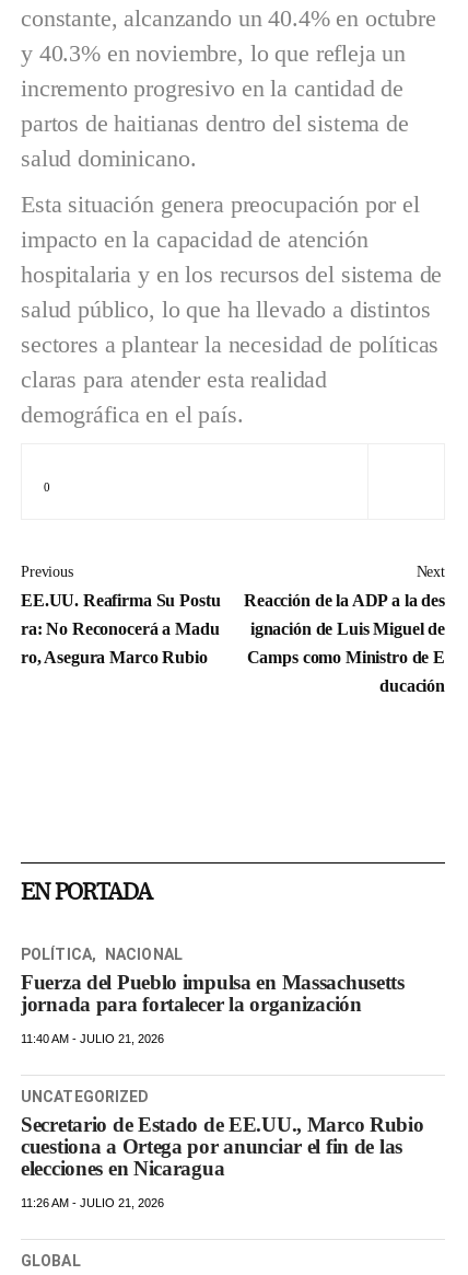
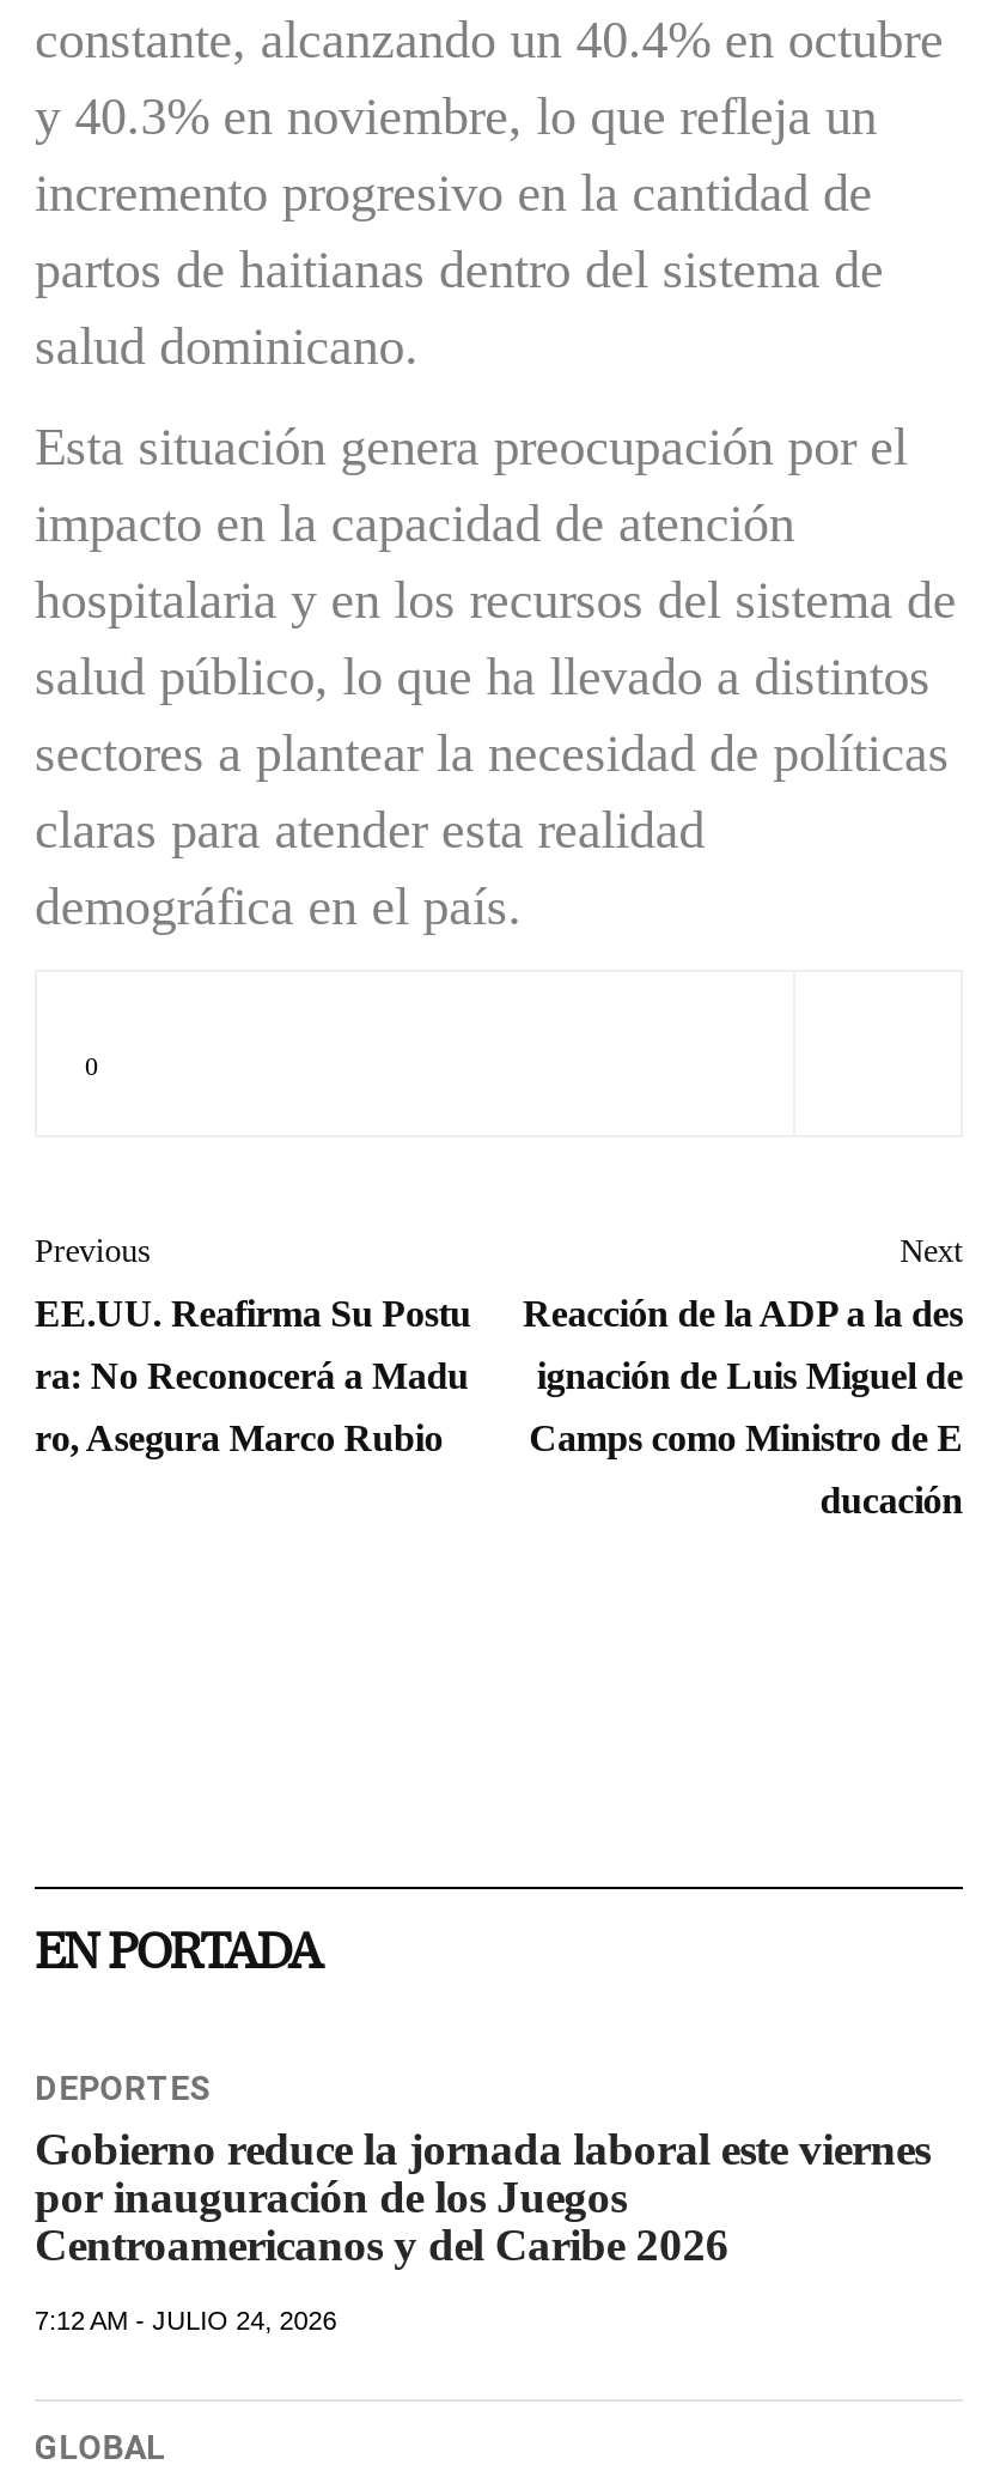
[21,946,424,1209] POLÍTICA, NACIONAL | Fuerza del Pueblo impulsa en Massachusetts | jornada para fortalecer la organización | 11:40 AM - JULIO 21, 2026 | UNCATEGORIZED | Secretario de Estado de EE.UU., Marco Rubio | cuestiona a Ortega por anunciar el fin de las | elecciones en Nicaragua | 11:26 AM - JULIO 21, 2026 -> [35,2069,930,2335] DEPORTES | Gobierno reduce la jornada laboral este viernes | por inauguración de los Juegos | Centroamericanos y del Caribe 2026 | 7:12 AM - JULIO 24, 2026

